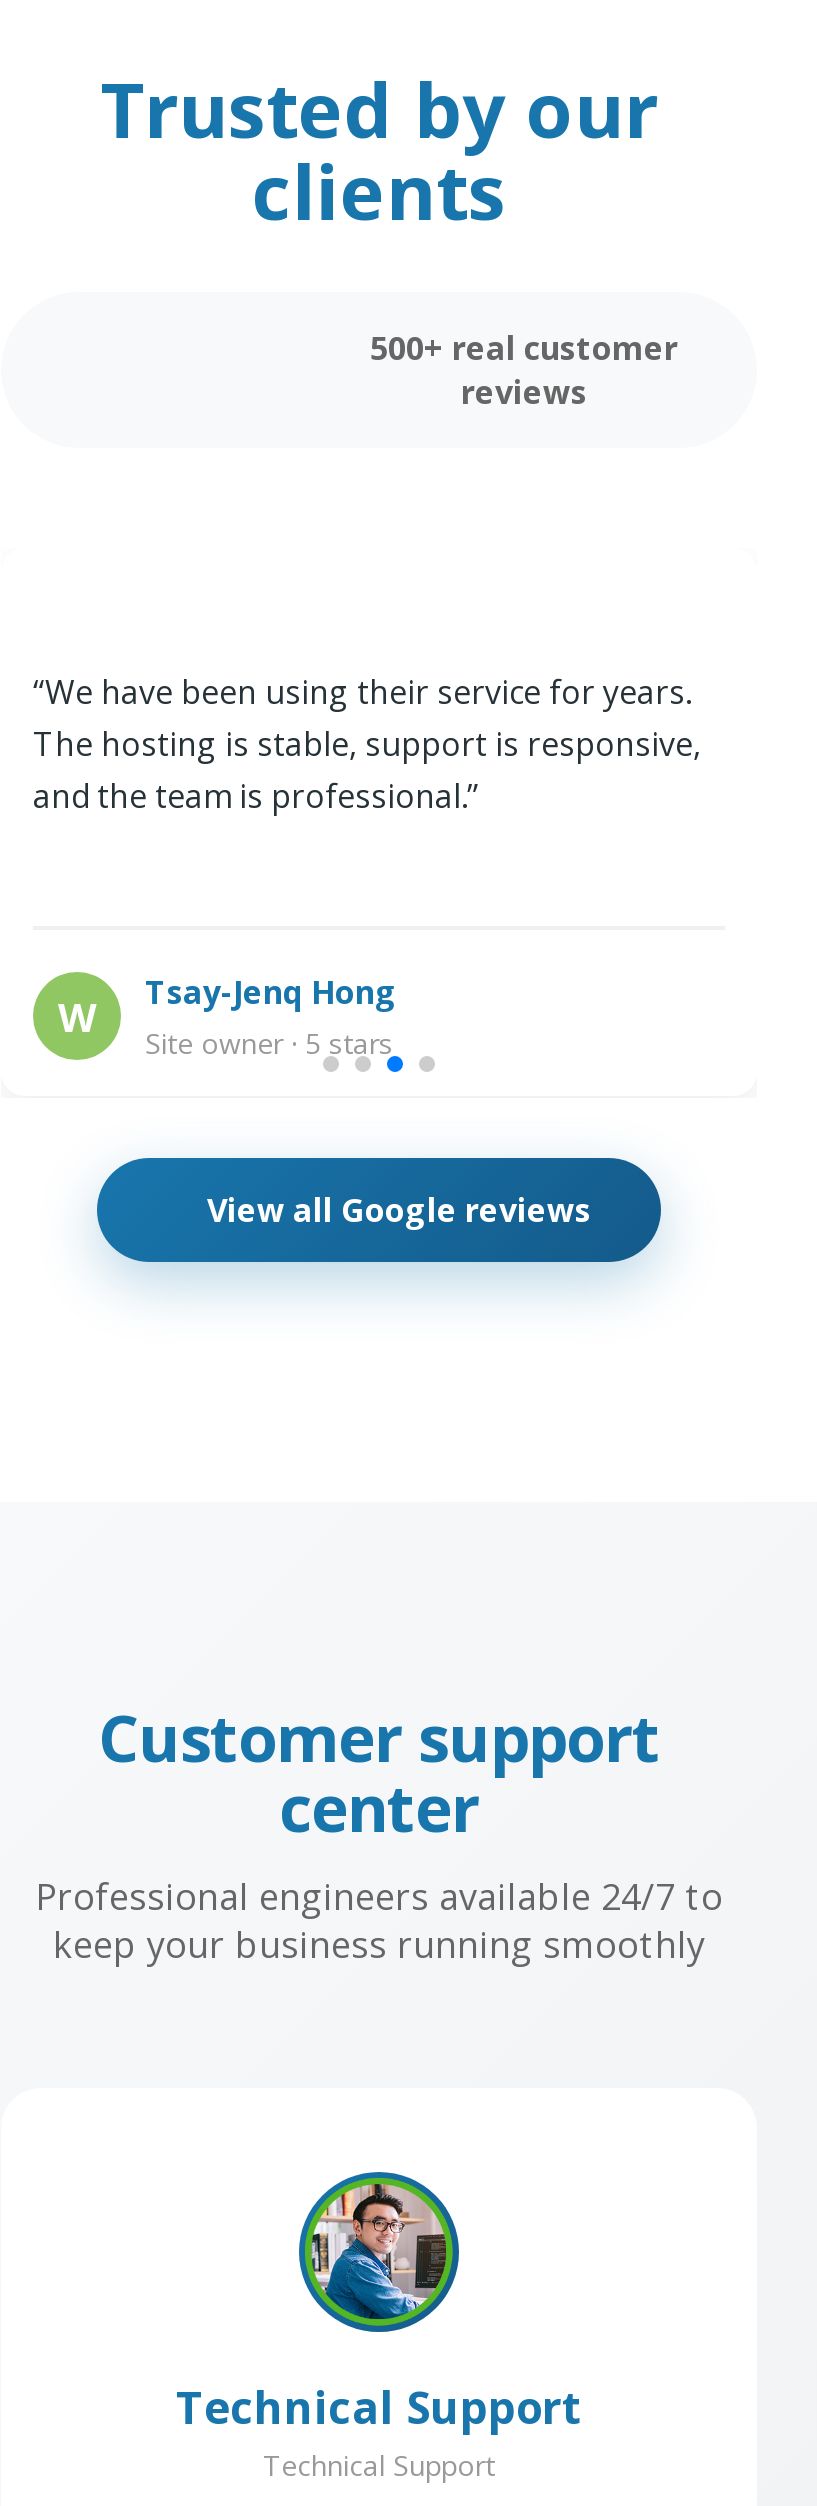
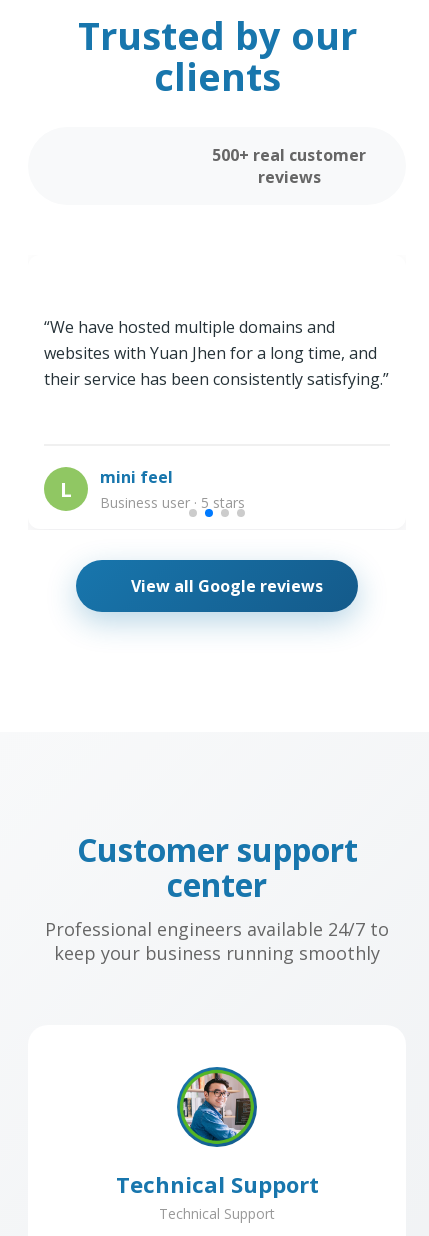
[33,670,701,818] “We have been using their service for years. | The hosting is stable, support is responsive, | and the team is professional.” -> [44,316,389,390] “We have hosted multiple domains and | websites with Yuan Jhen for a long time, and | their service has been consistently satisfying.”
[58,969,397,1061] W | Tsay-Jenq Hong | Site owner · 5 stars -> [60,466,245,512] L | mini feel | Business user · 5 stars

